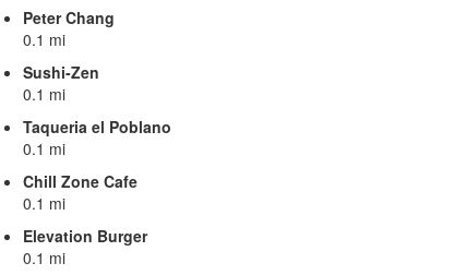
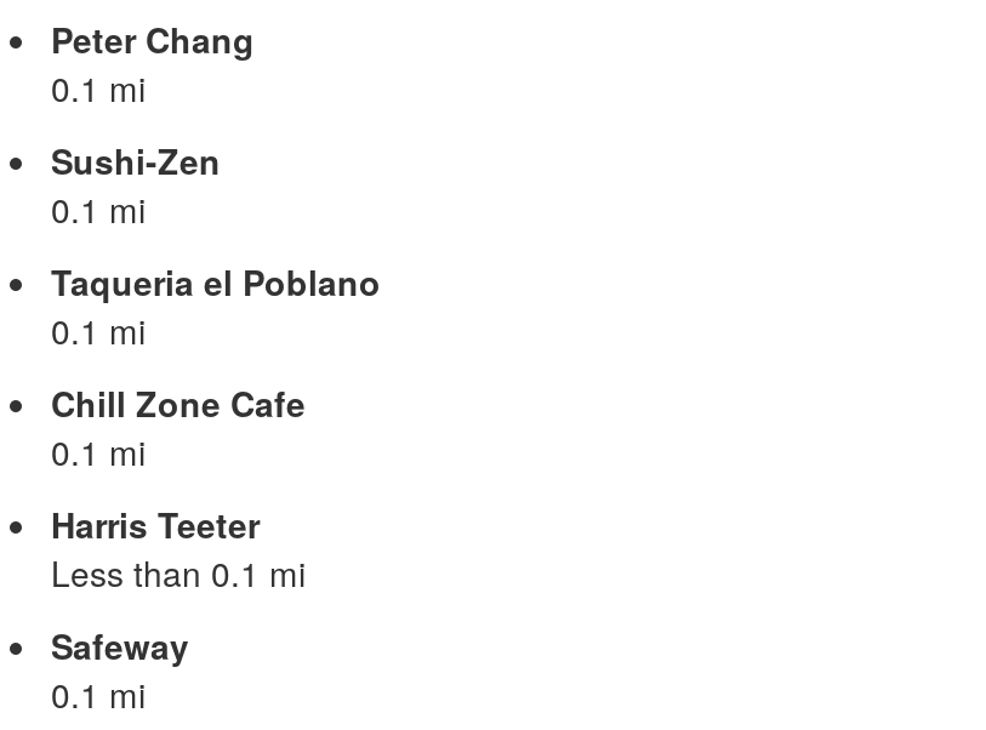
[23,225,147,247] Elevation Burger -> [51,500,306,670] Harris Teeter | Less than 0.1 mi | Safeway

